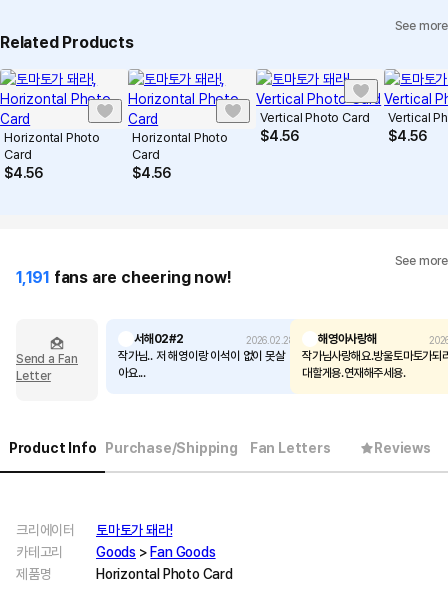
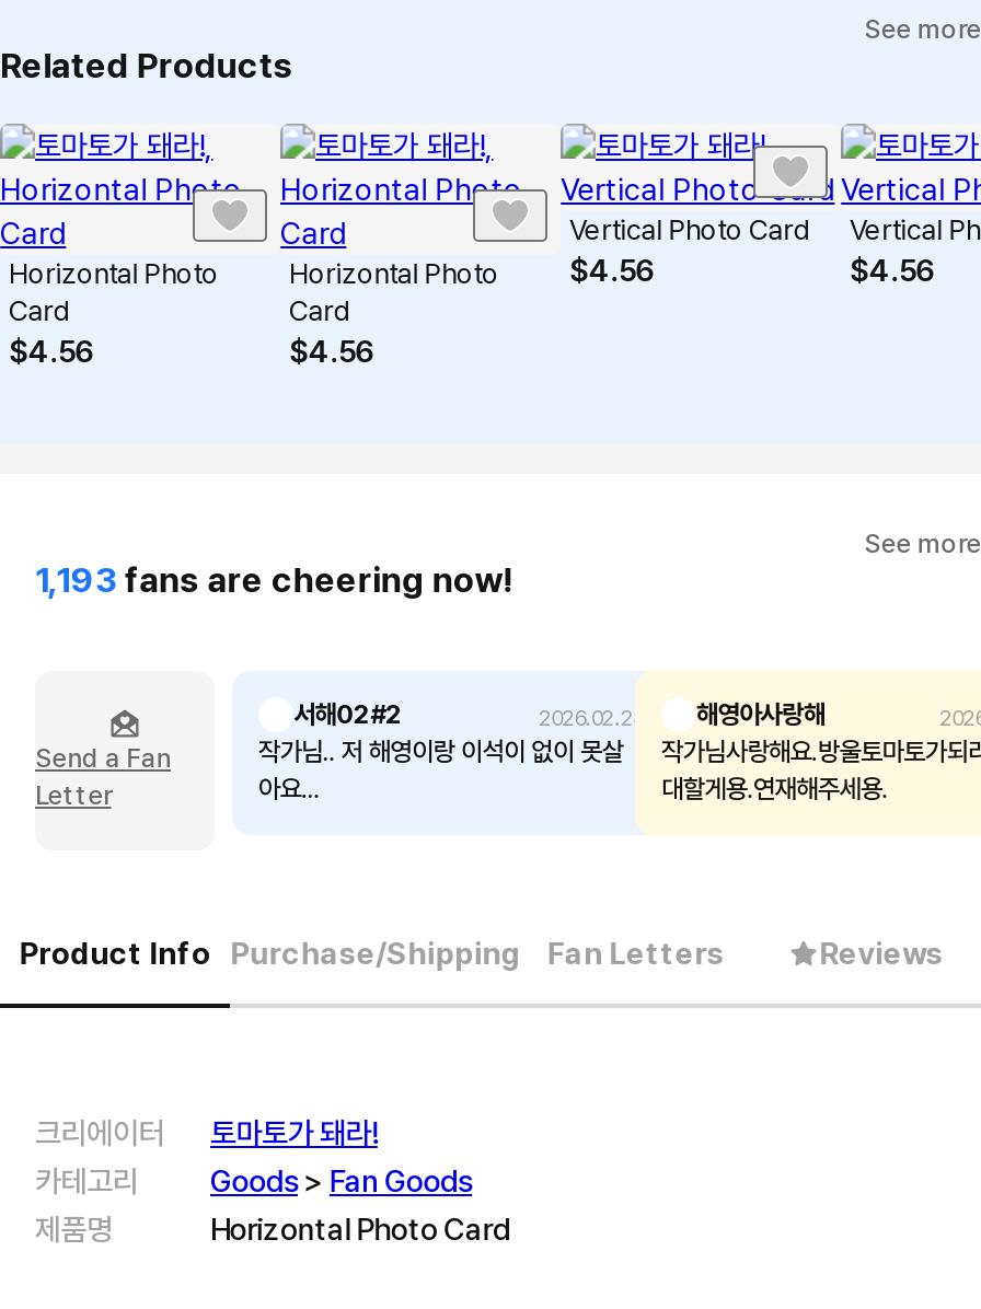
[16,268,231,287] 1,191 fans are cheering now! -> [35,559,513,600] 1,193 fans are cheering now!

